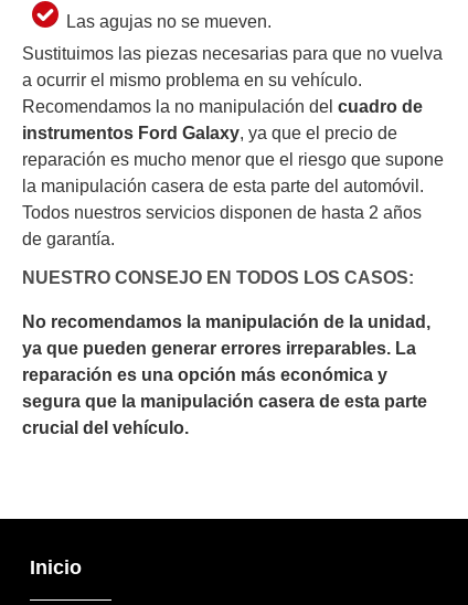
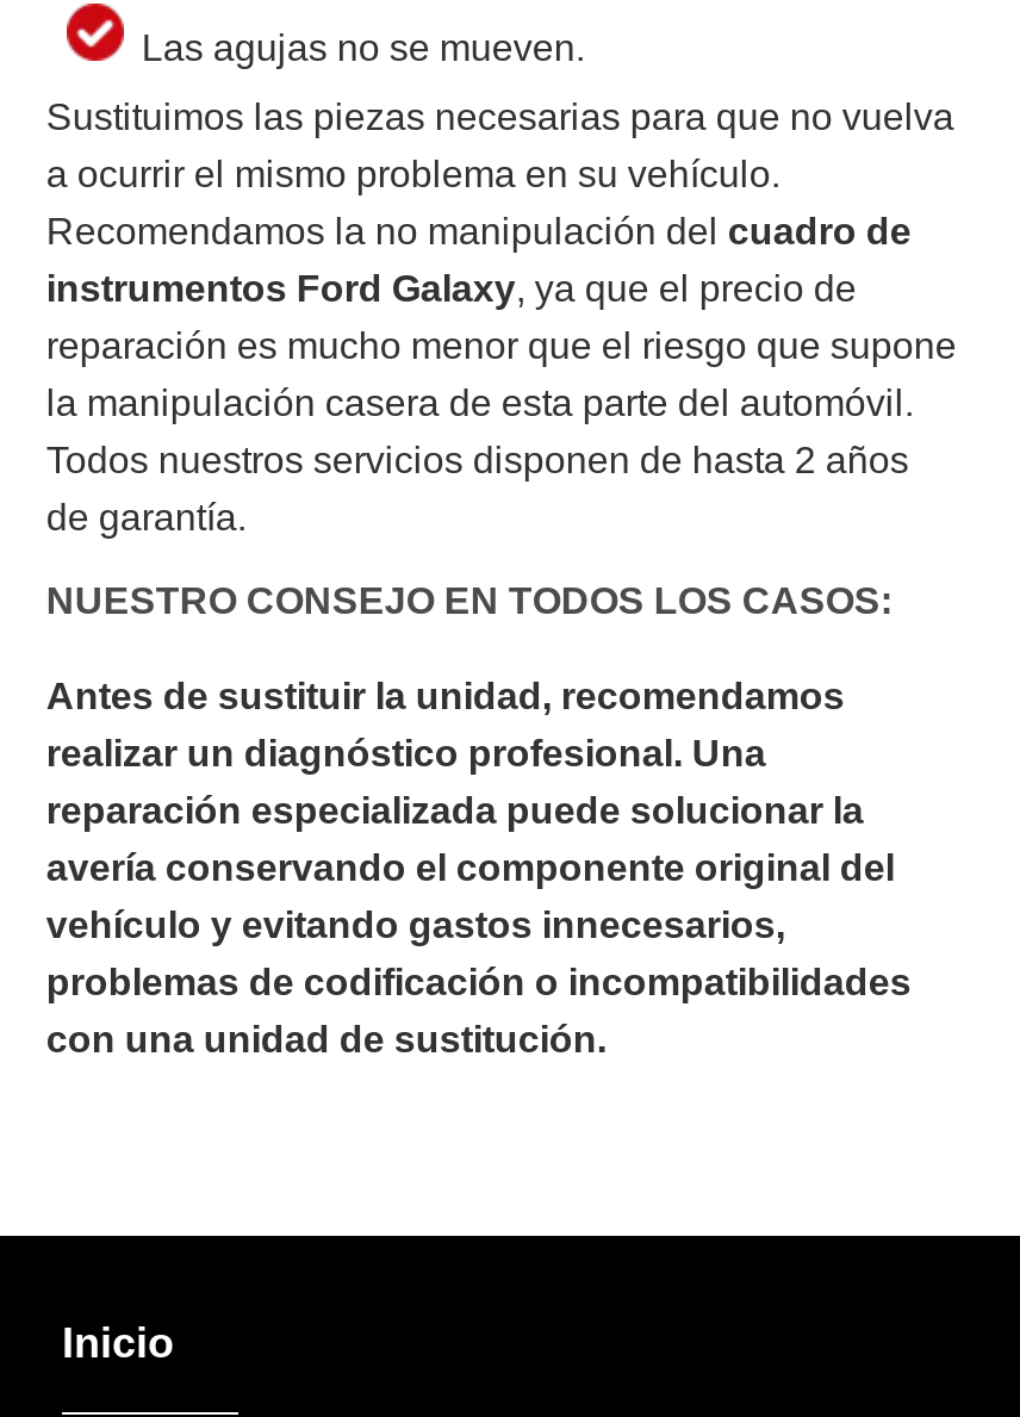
[23,313,431,438] No recomendamos la manipulación de la unidad, | ya que pueden generar errores irreparables. La | reparación es una opción más económica y | segura que la manipulación casera de esta parte | crucial del vehículo. -> [46,676,911,1060] Antes de sustituir la unidad, recomendamos | realizar un diagnóstico profesional. Una | reparación especializada puede solucionar la | avería conservando el componente original del | vehículo y evitando gastos innecesarios, | problemas de codificación o incompatibilidades | con una unidad de sustitución.

